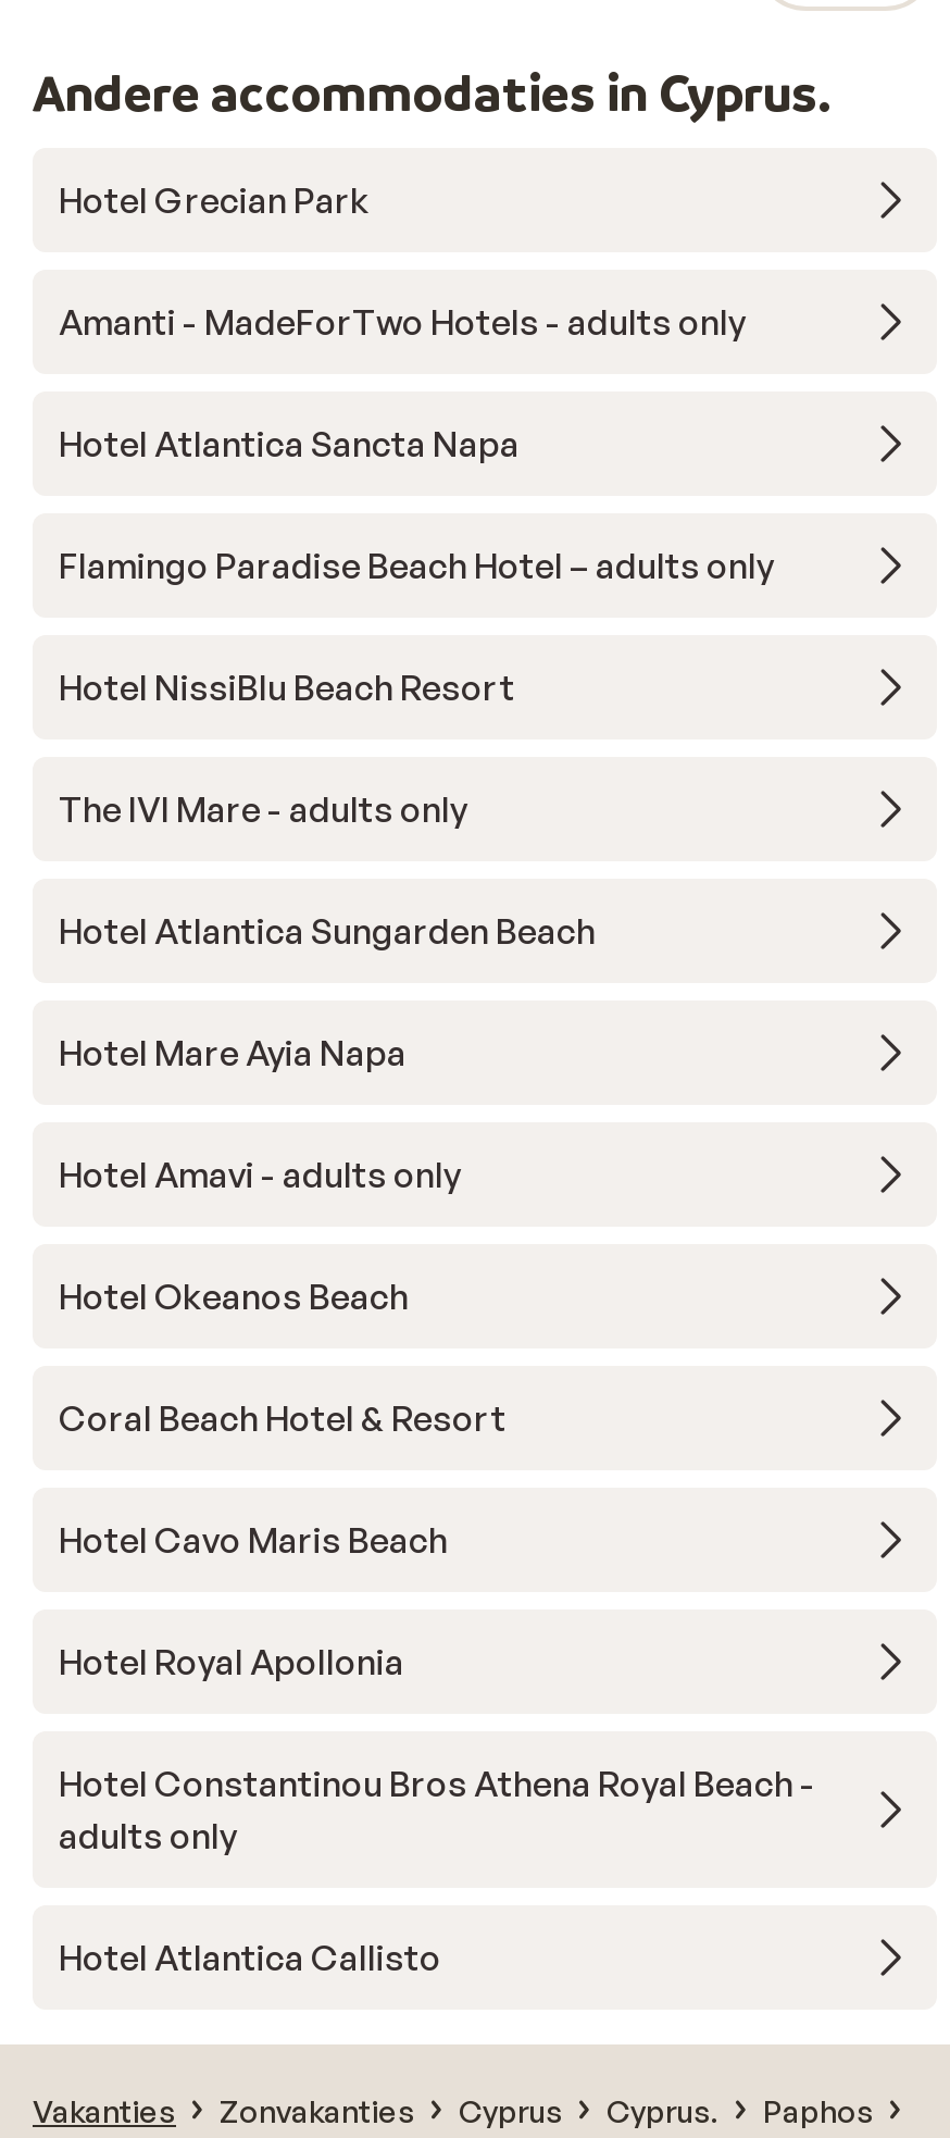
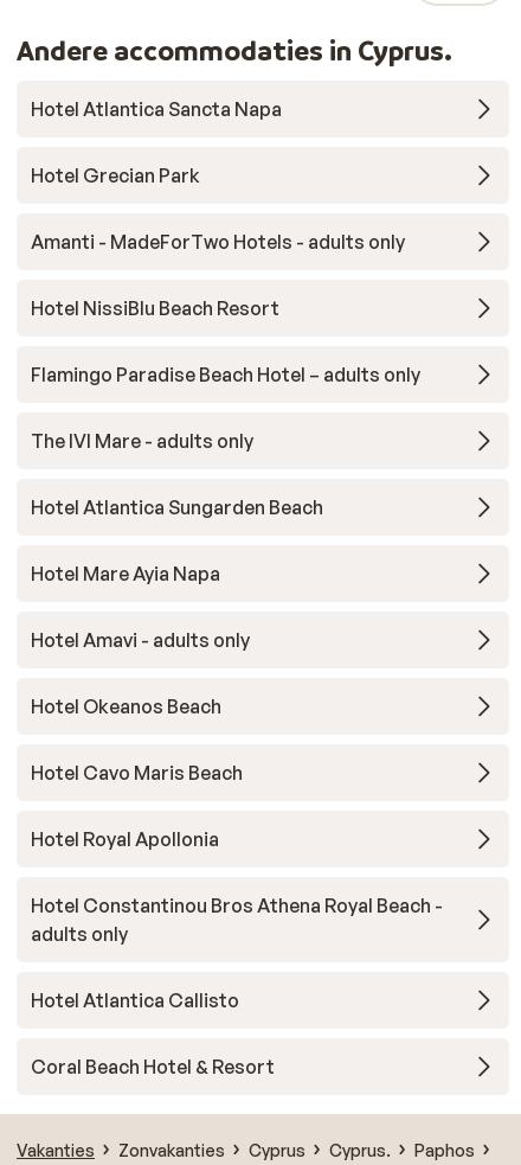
moved [59,179,746,344] -> [31,164,405,254]: Hotel Grecian Park | Amanti - MadeForTwo Hotels - adults only
moved [59,422,520,466] -> [31,97,282,121]: Hotel Atlantica Sancta Napa
moved [59,544,774,587] -> [31,363,420,386]: Flamingo Paradise Beach Hotel – adults only
moved [59,666,515,709] -> [31,296,279,320]: Hotel NissiBlu Beach Resort
moved [59,1397,507,1440] -> [31,1055,275,1079]: Coral Beach Hotel & Resort
moved [59,1518,815,1979] -> [31,761,443,1012]: Hotel Cavo Maris Beach | Hotel Royal Apollonia | Hotel Constantinou Bros Athena Royal Beach - | adults only | Hotel Atlantica Callisto

